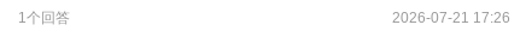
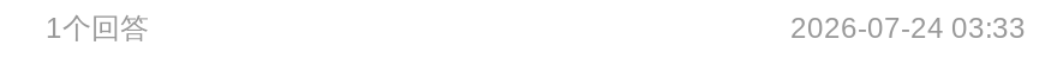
[392,10,510,26] 2026-07-21 17:26 -> [790,12,1026,45] 2026-07-24 03:33

